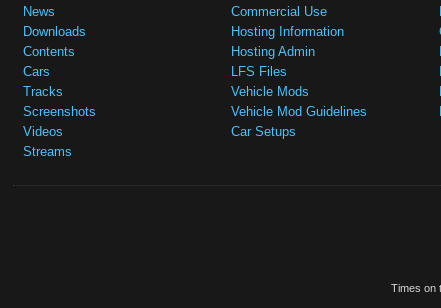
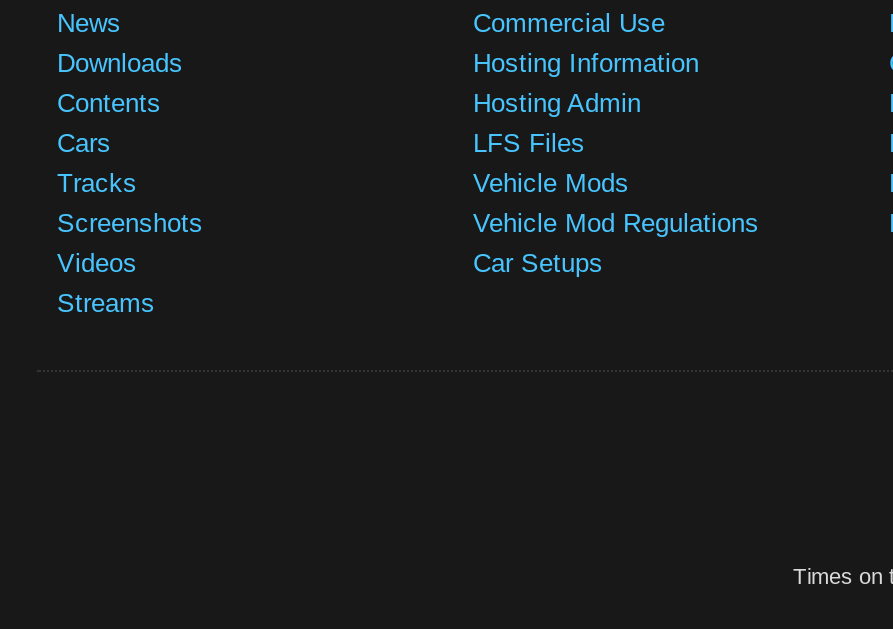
[231,104,367,119] Vehicle Mod Guidelines -> [473,208,759,238] Vehicle Mod Regulations

